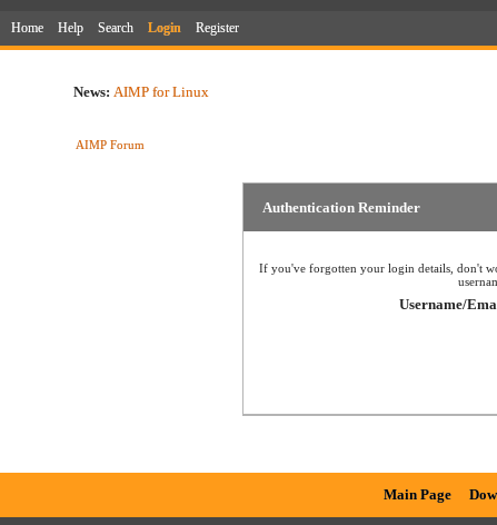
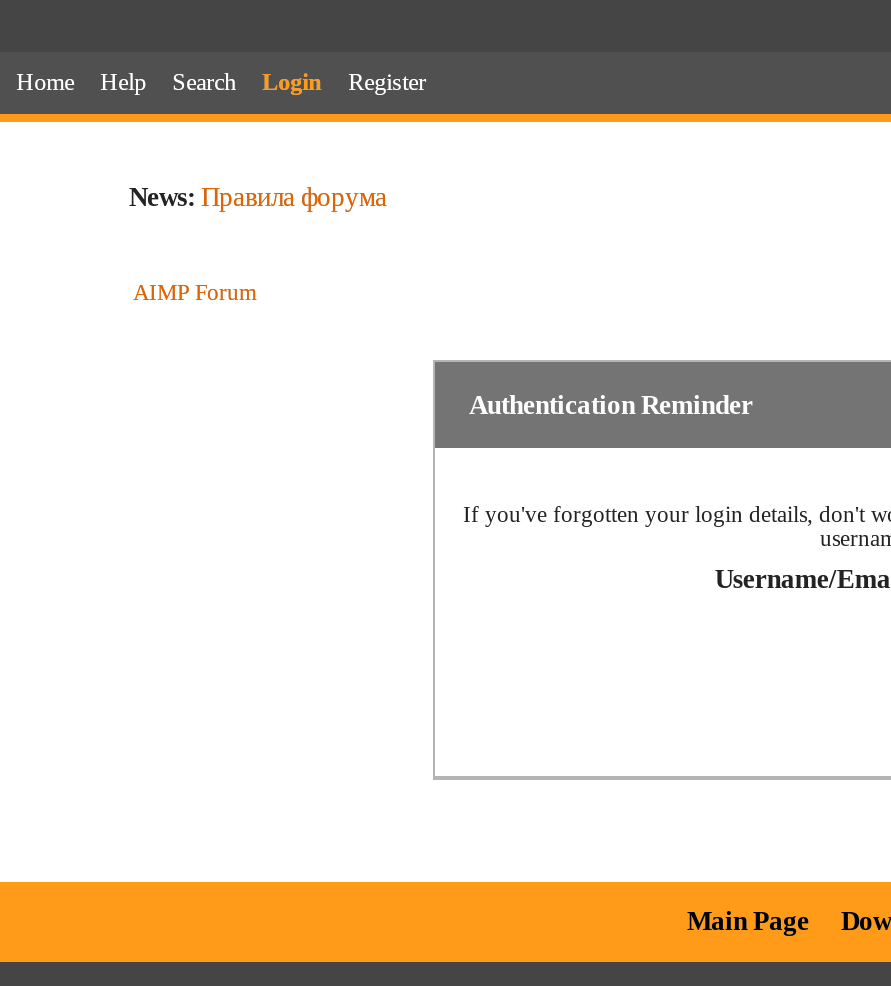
[73,83,209,100] News: AIMP for Linux -> [129,182,387,212] News: Правила форума

